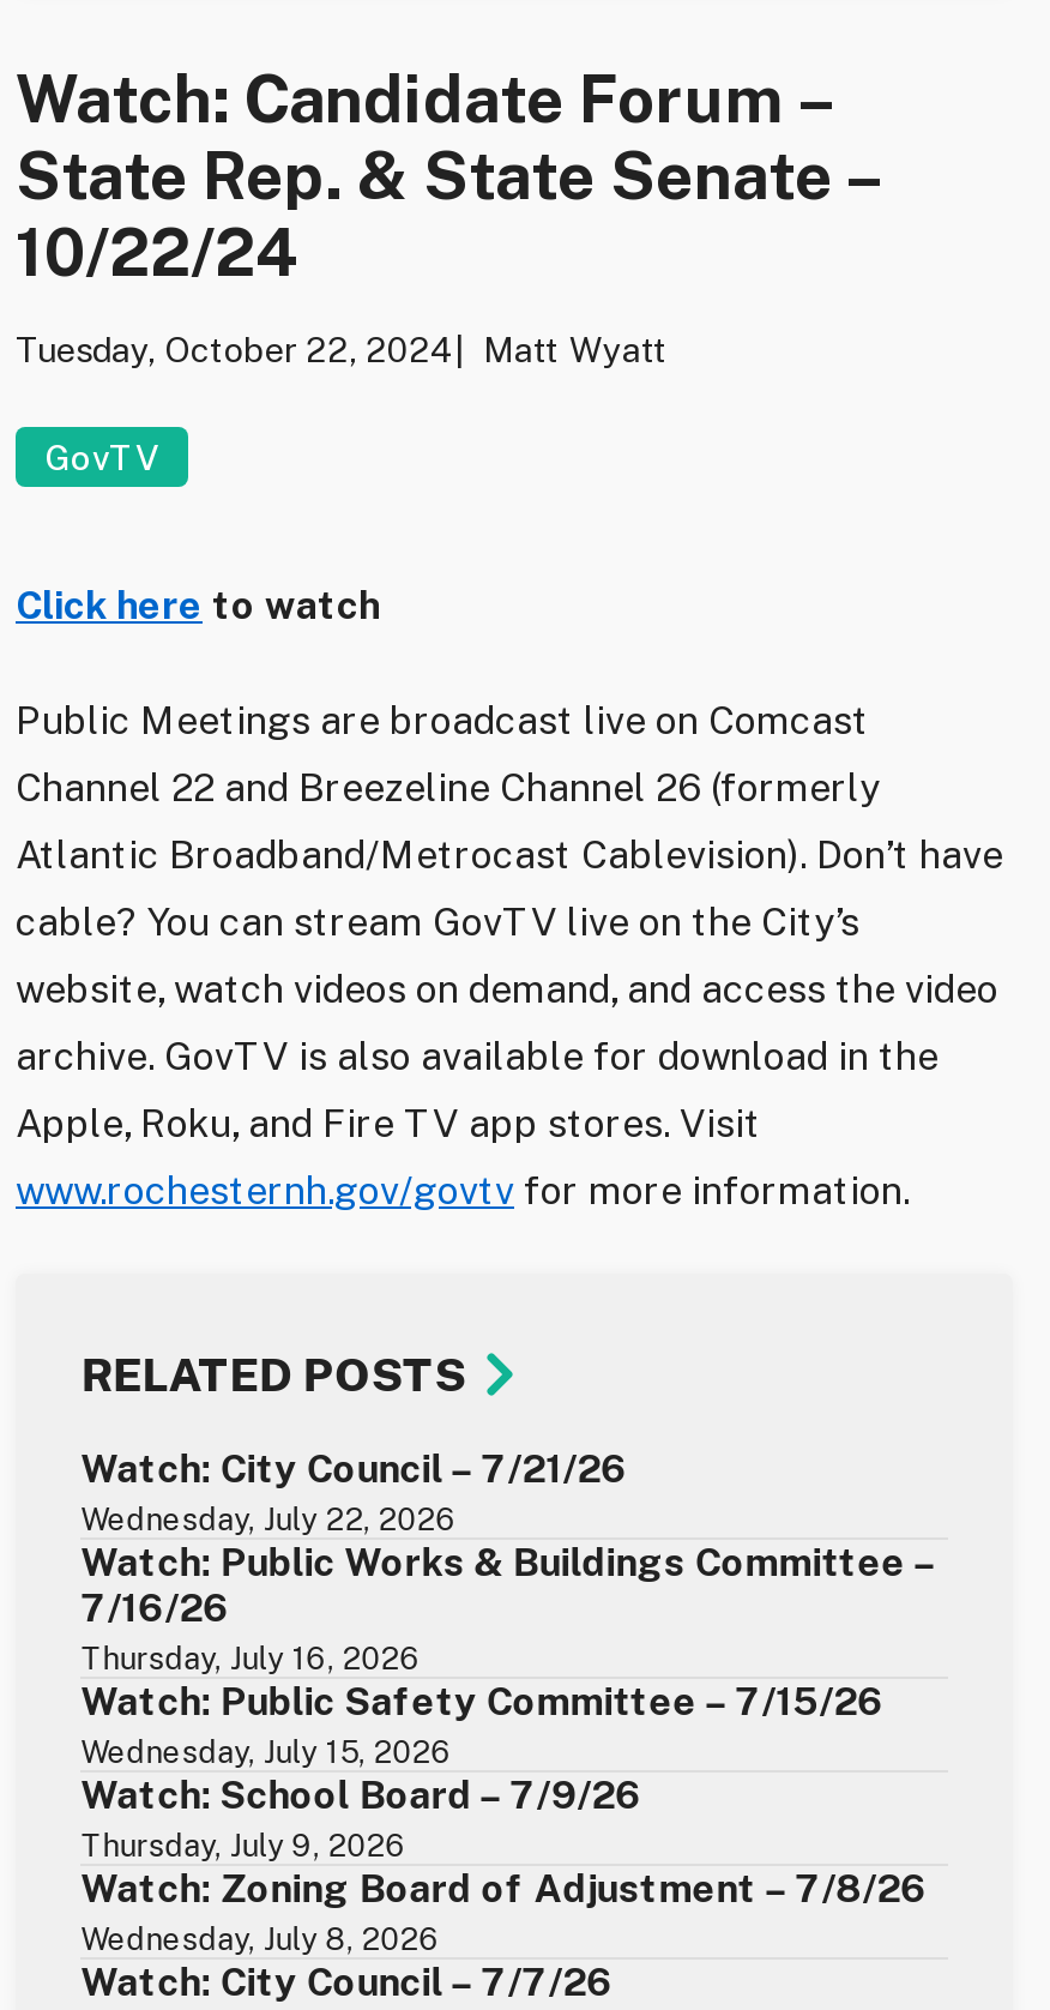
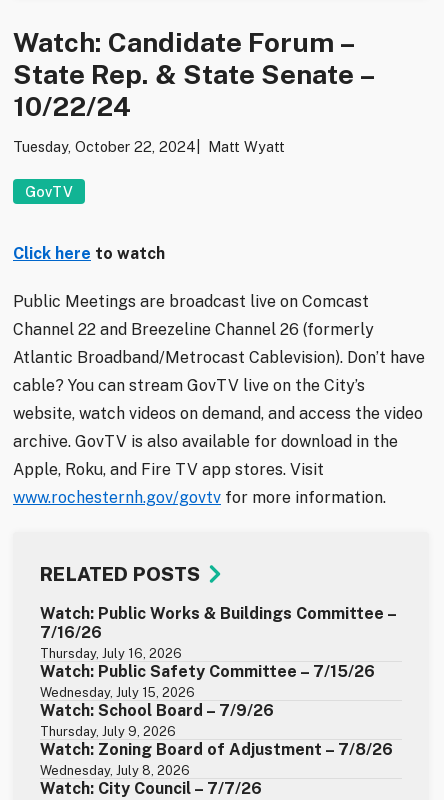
[81,1445,627,1537] Watch: City Council – 7/21/26 | Wednesday, July 22, 2026 -> none

